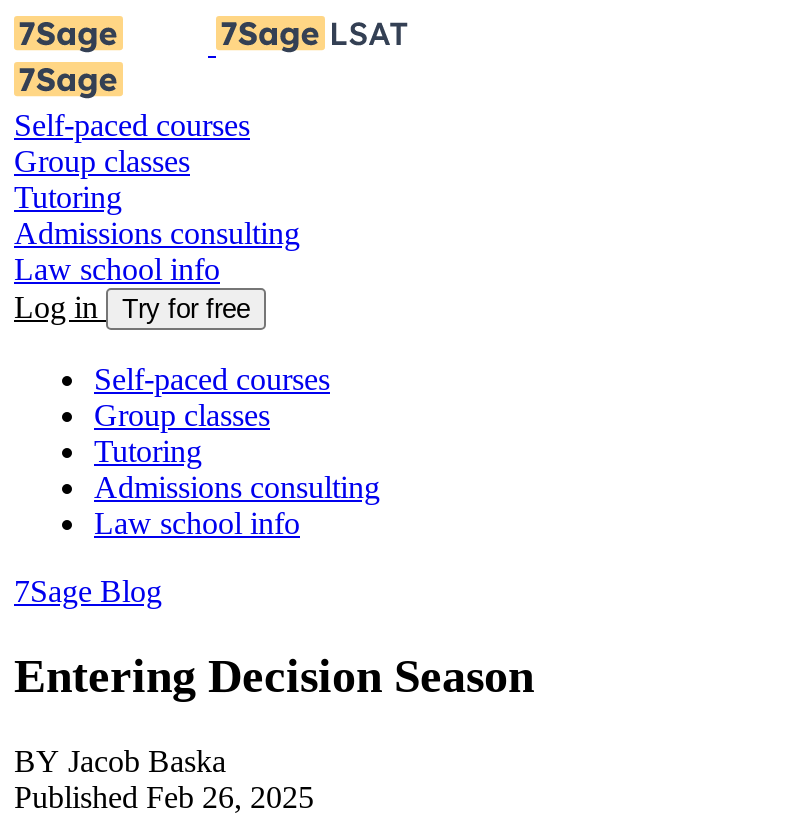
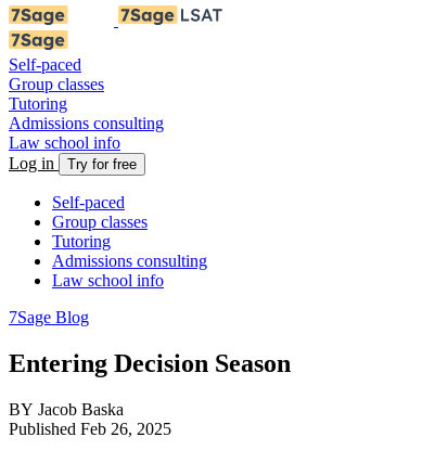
[14,108,250,142] Self-paced courses -> [9,55,81,74] Self-paced
[94,362,330,396] Self-paced courses -> [52,193,125,211] Self-paced

